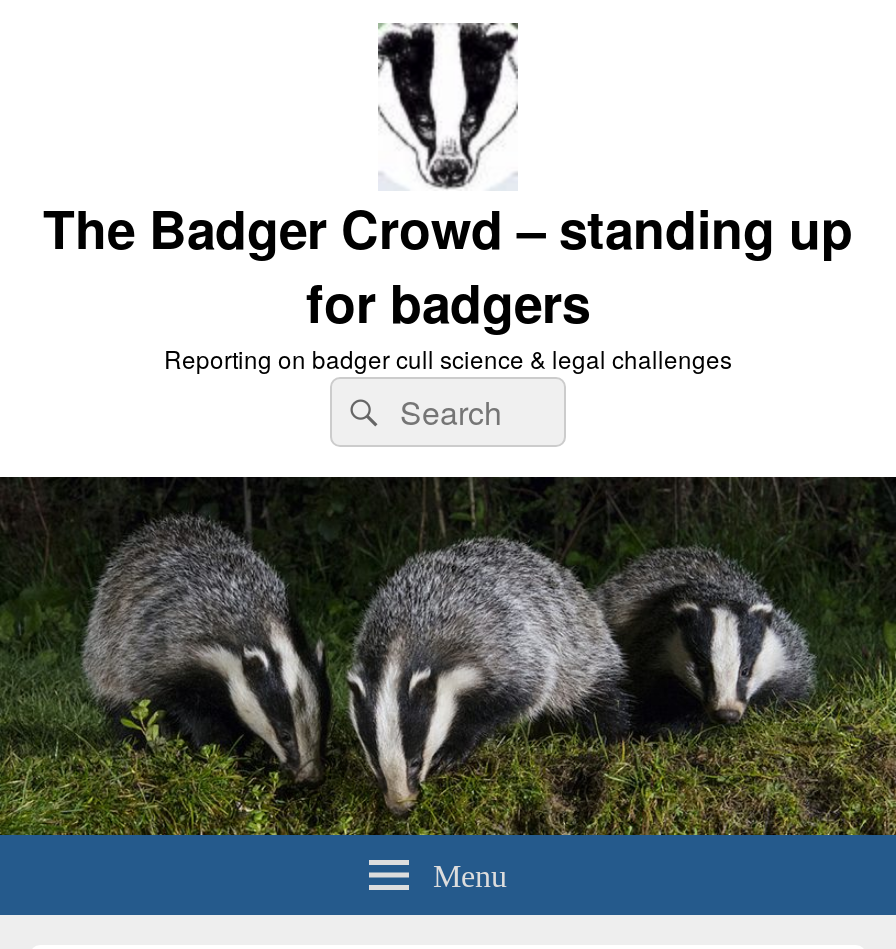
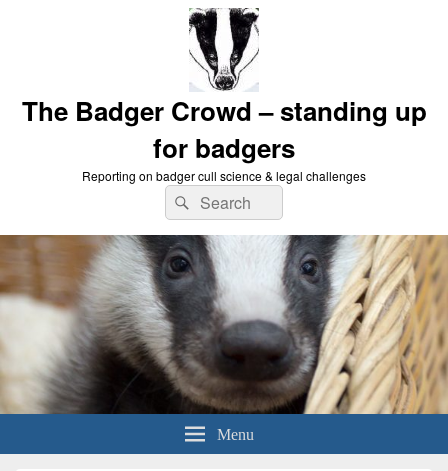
[6,475,890,837] [image] -> [3,234,445,415] [image]

